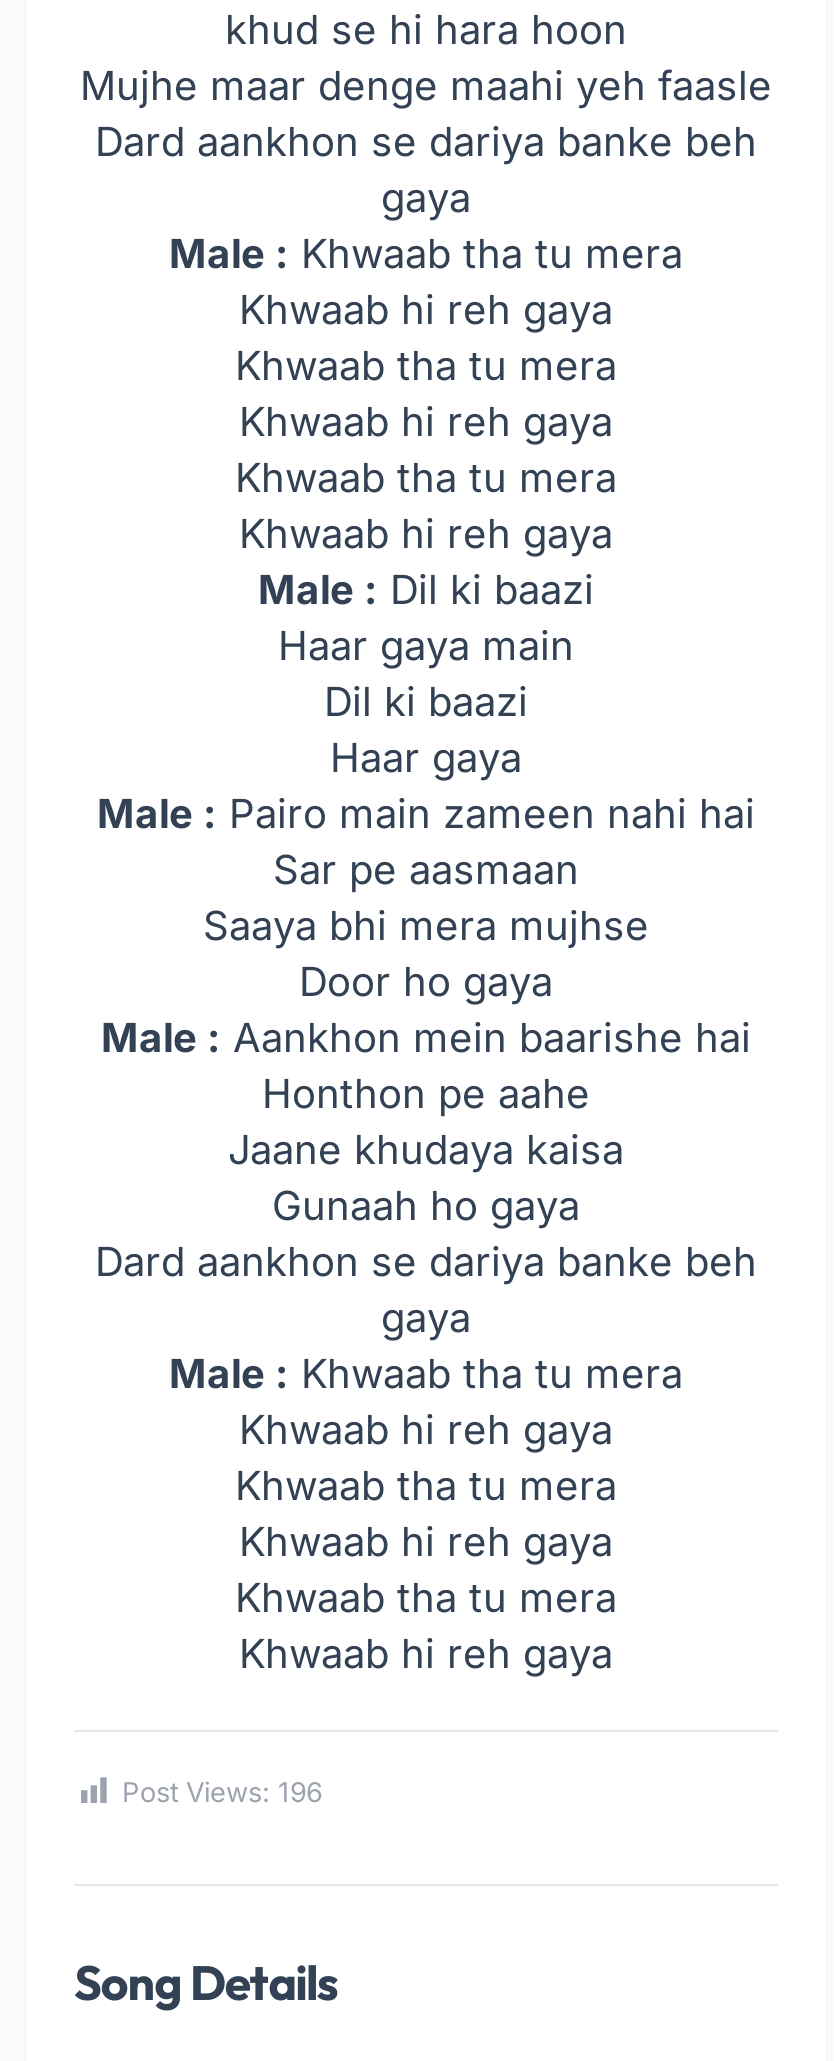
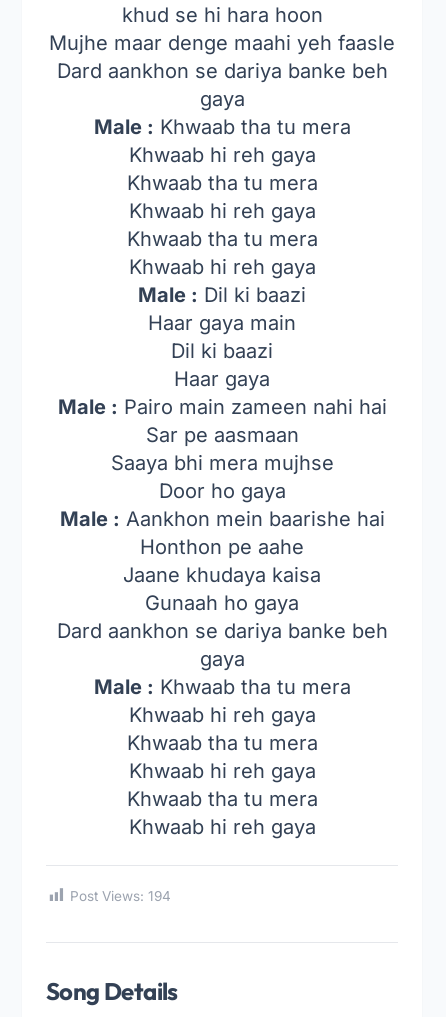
[122,1776,322,1808] Post Views: 196 -> [70,888,171,904] Post Views: 194

